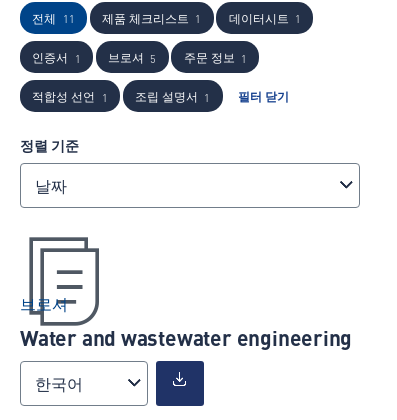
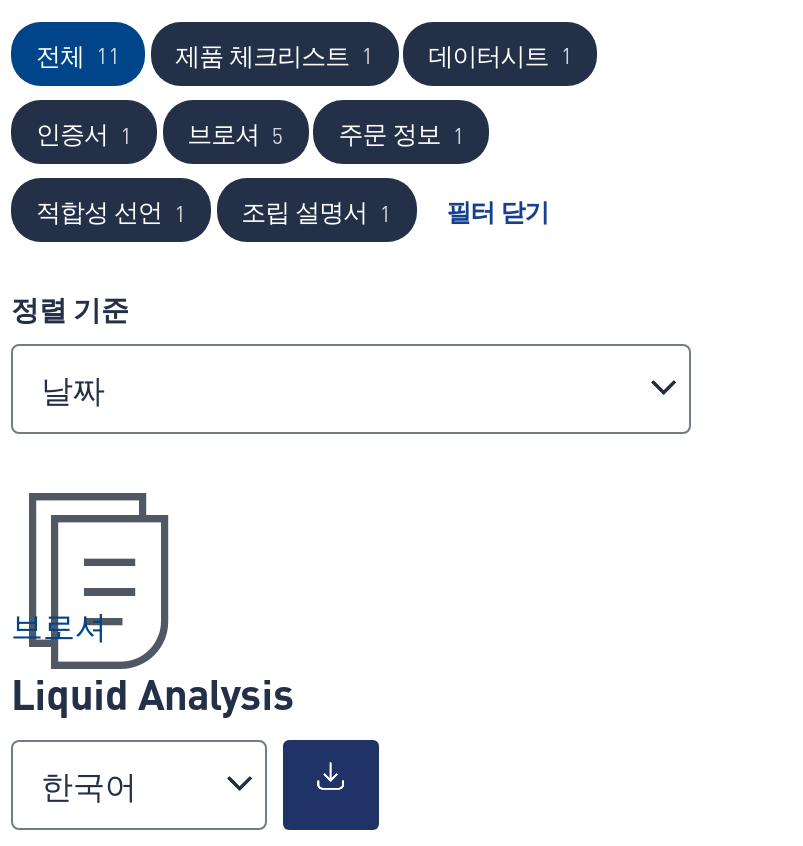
[20,322,352,352] Water and wastewater engineering -> [11,662,295,722] Liquid Analysis

